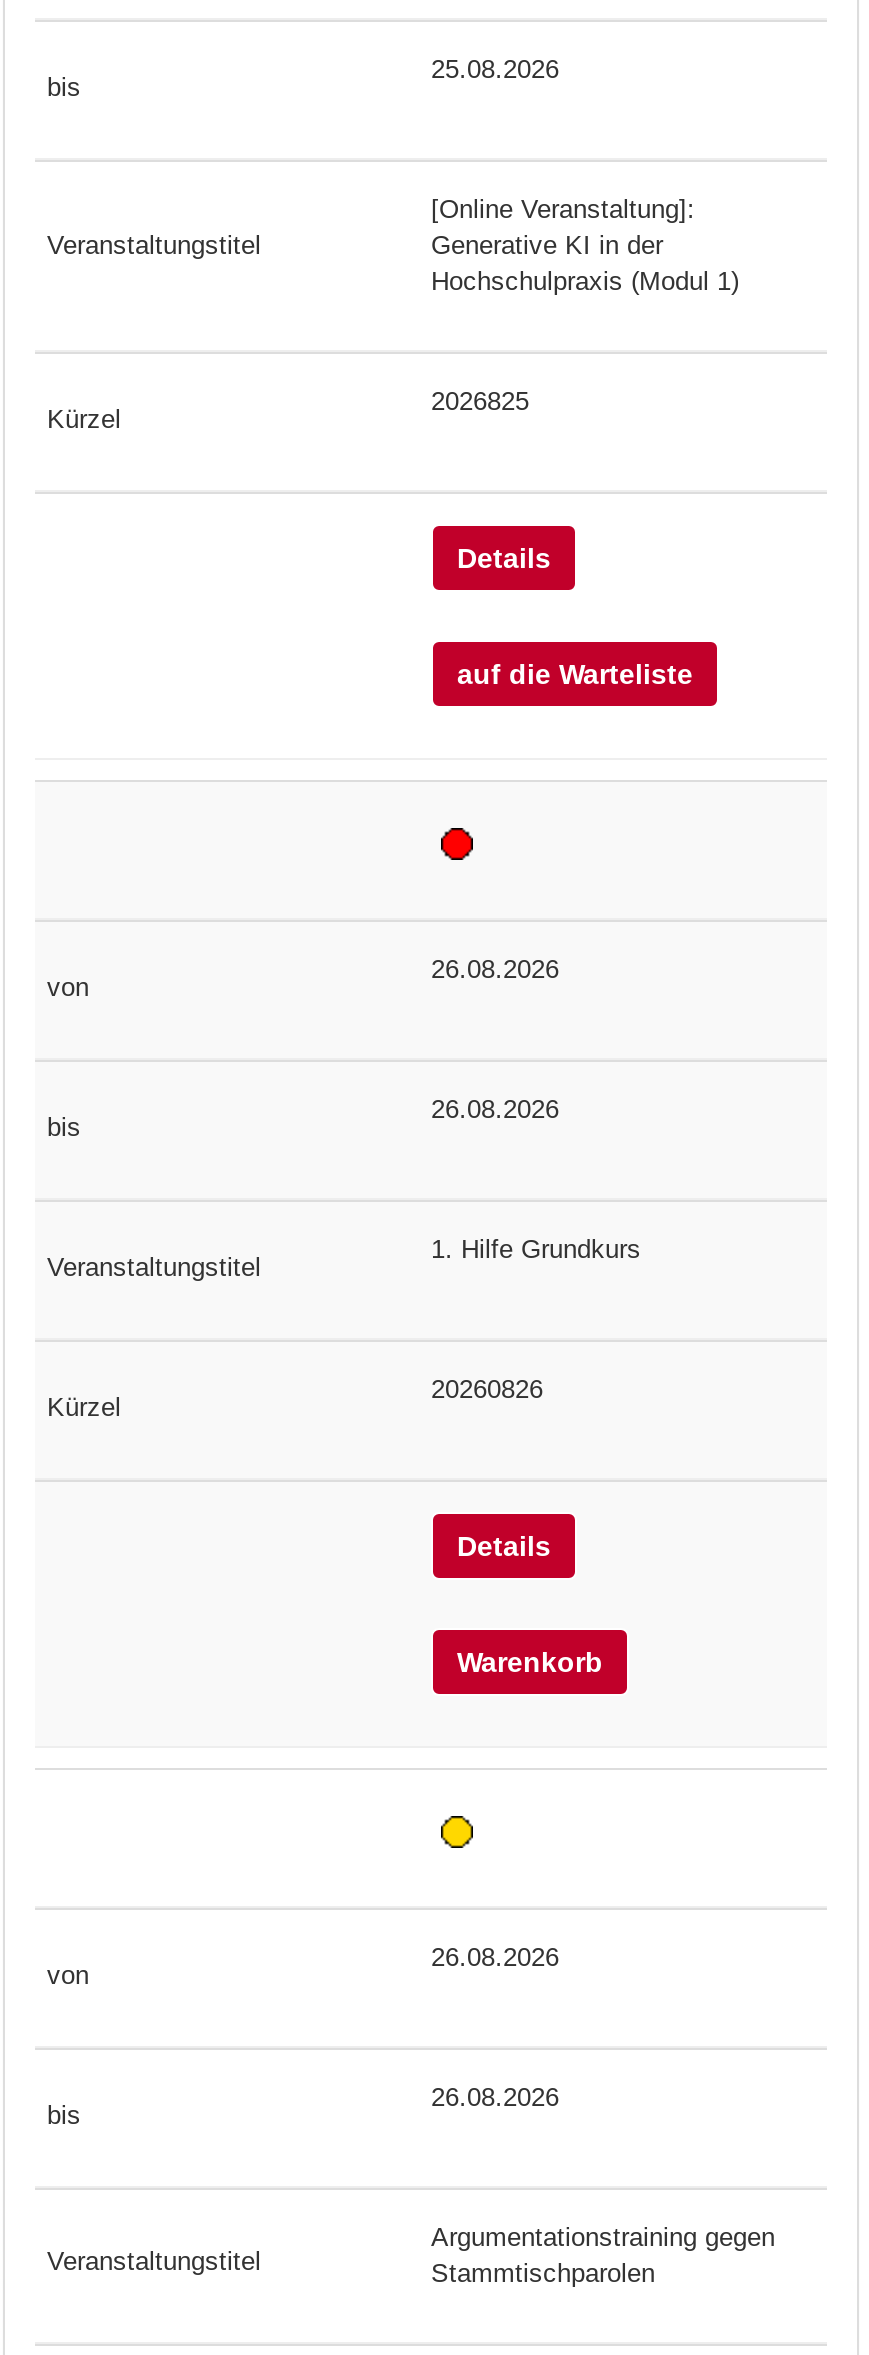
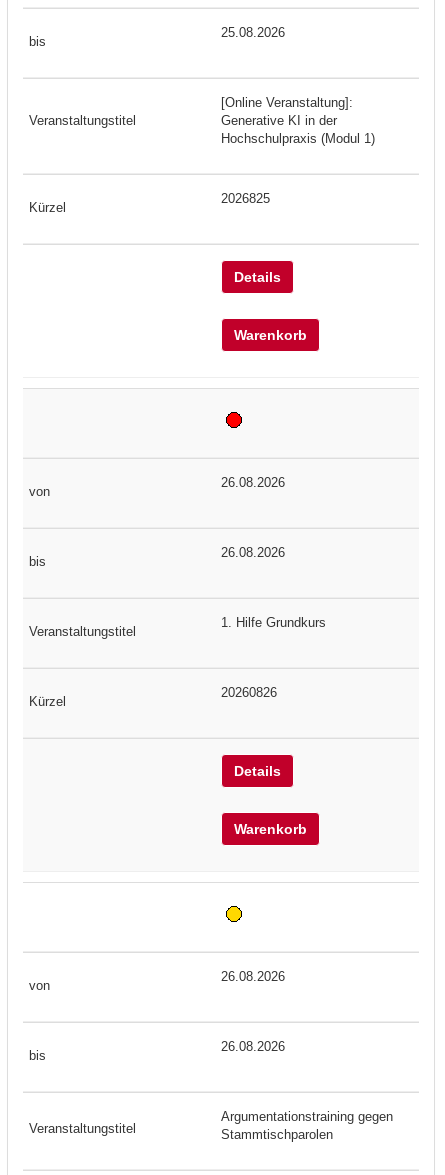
[457,659,693,691] auf die Warteliste -> [234,327,307,343] Warenkorb

